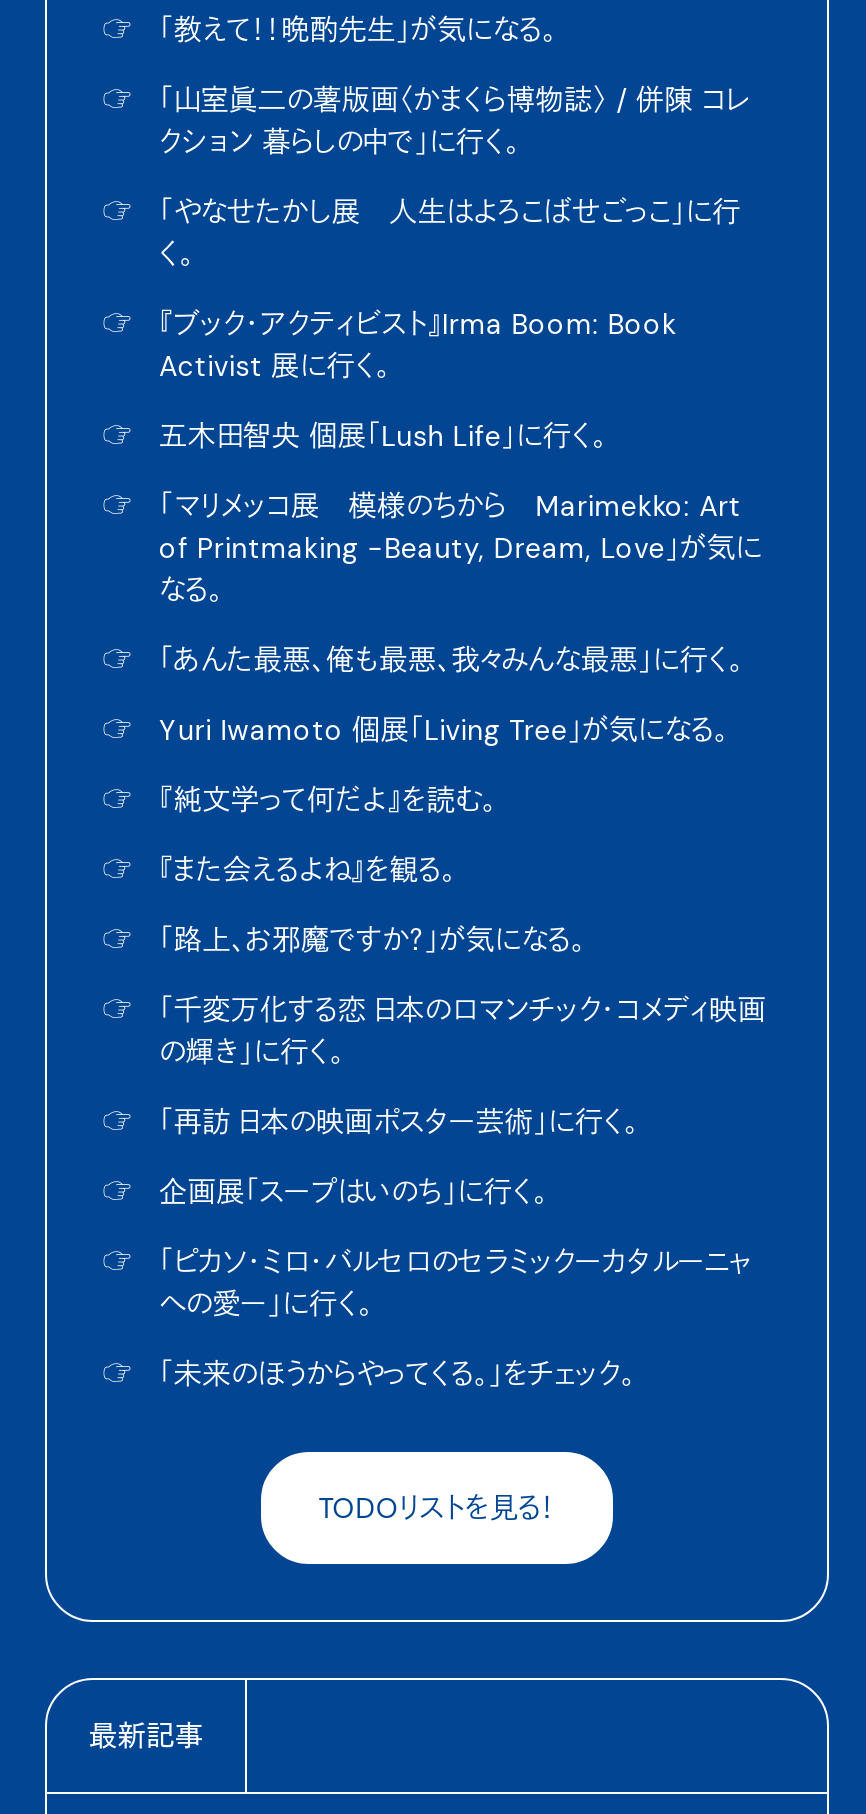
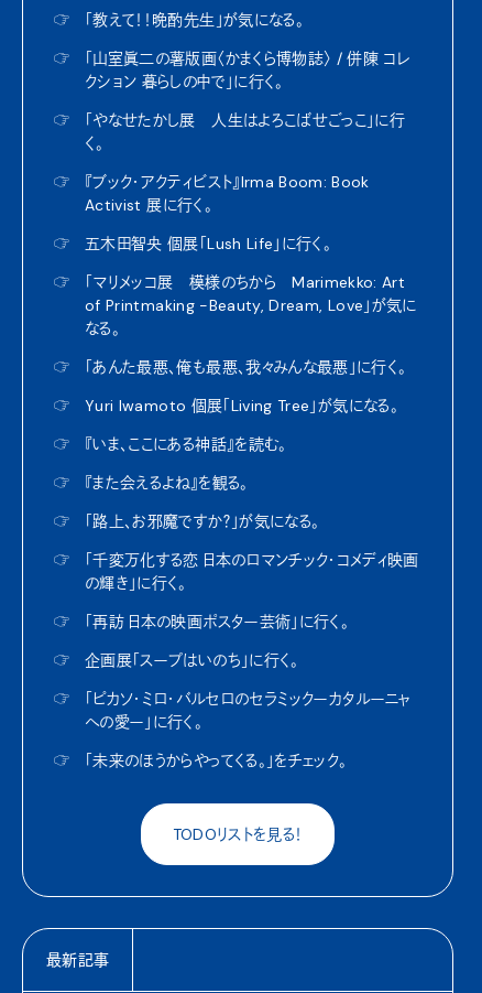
[159,782,497,818] 『純文学って何だよ』を読む。 -> [85,434,287,454] 『いま、ここにある神話』を読む。

